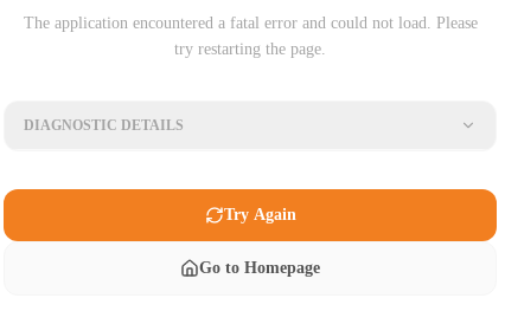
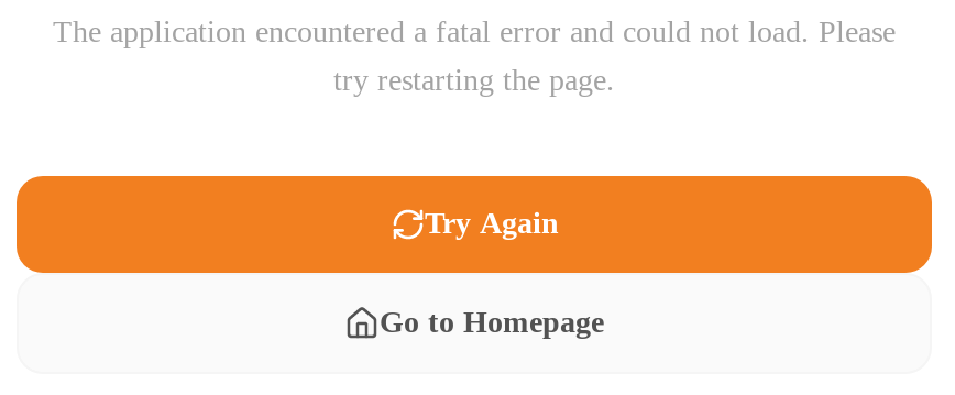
[24,117,184,134] DIAGNOSTIC DETAILS -> none

